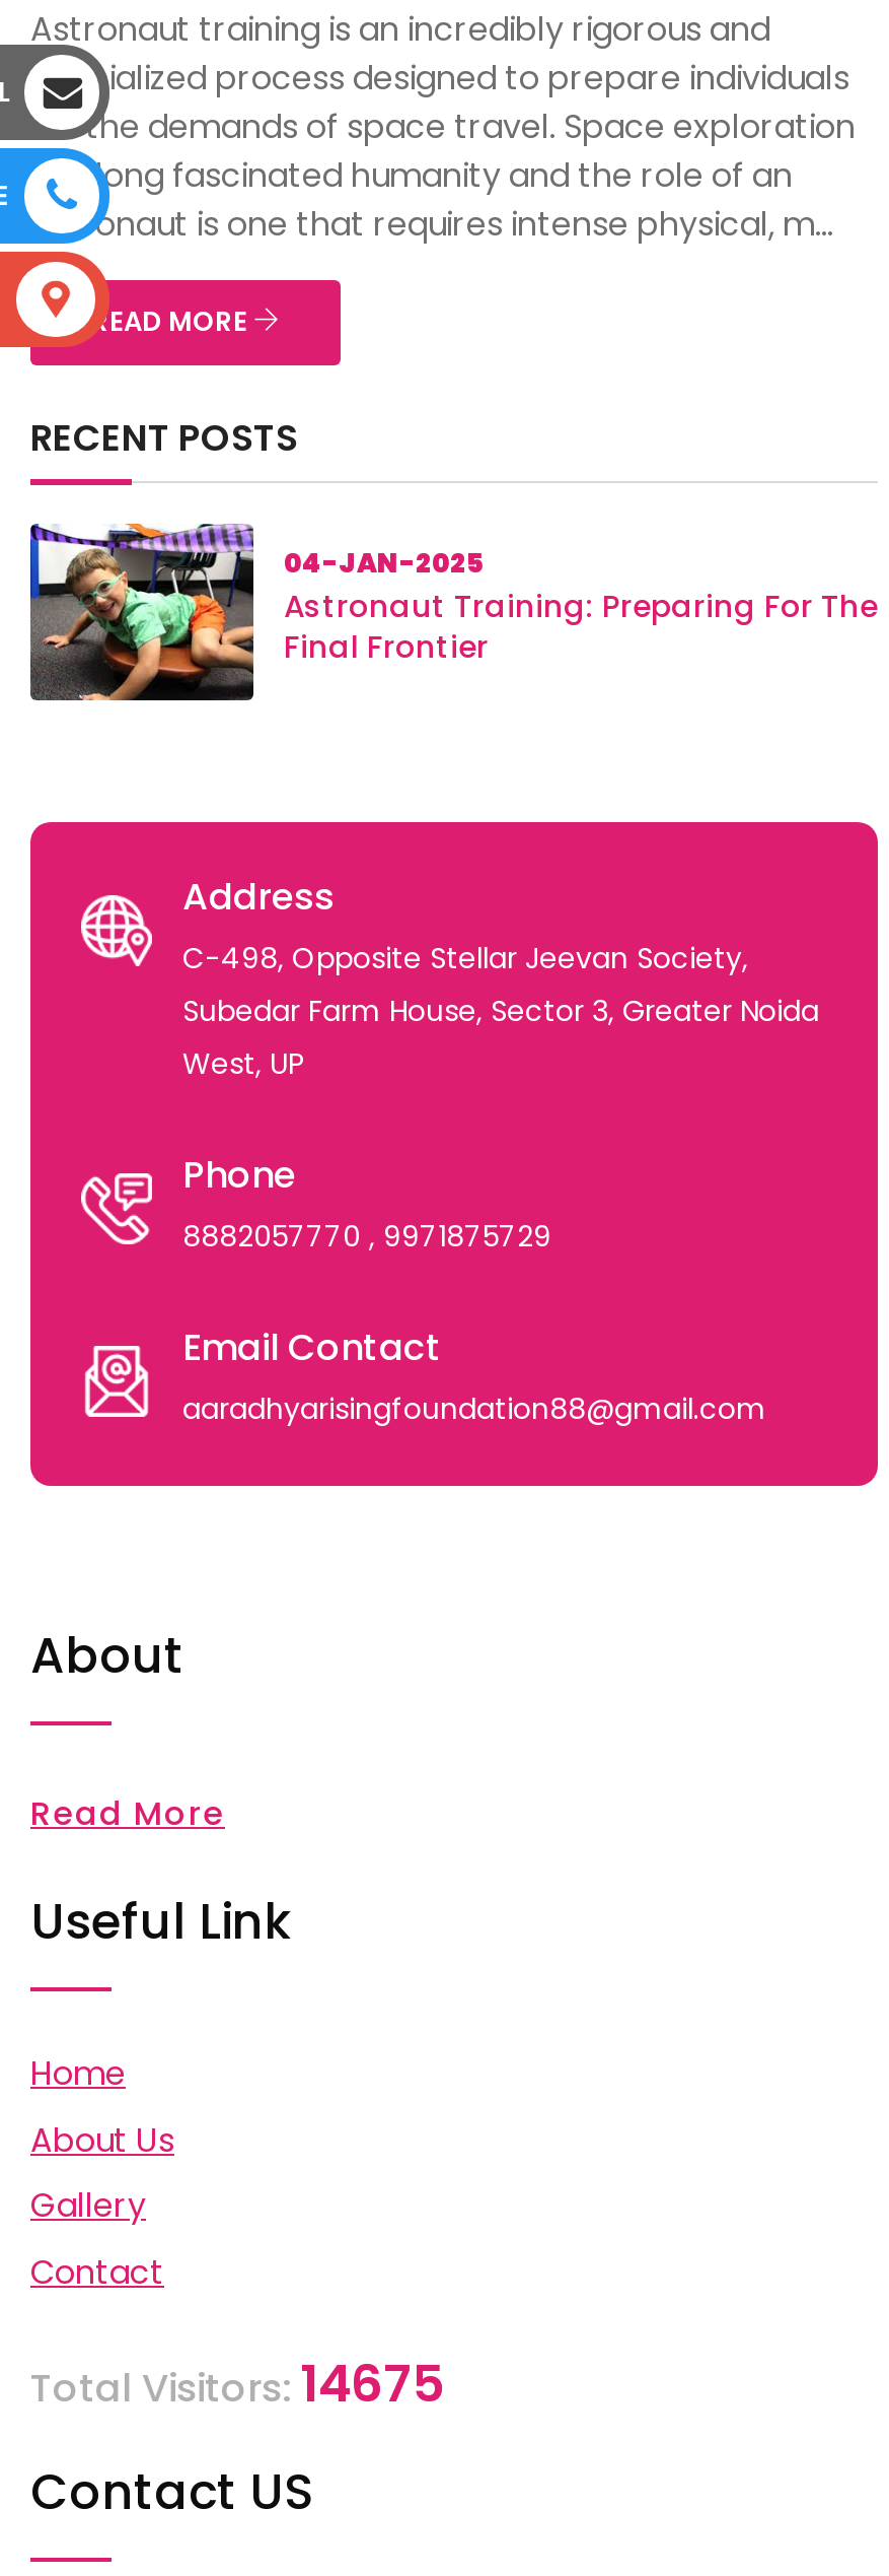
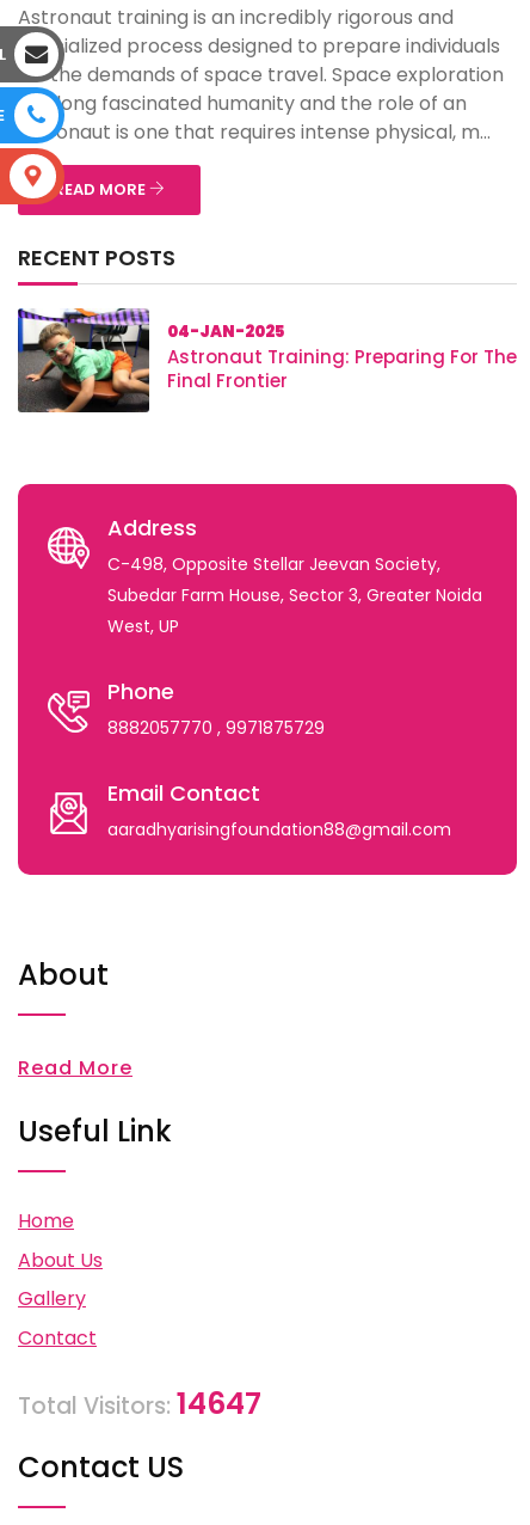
[30,2348,444,2419] Total Visitors: 14675 -> [18,1383,261,1424] Total Visitors: 14647

